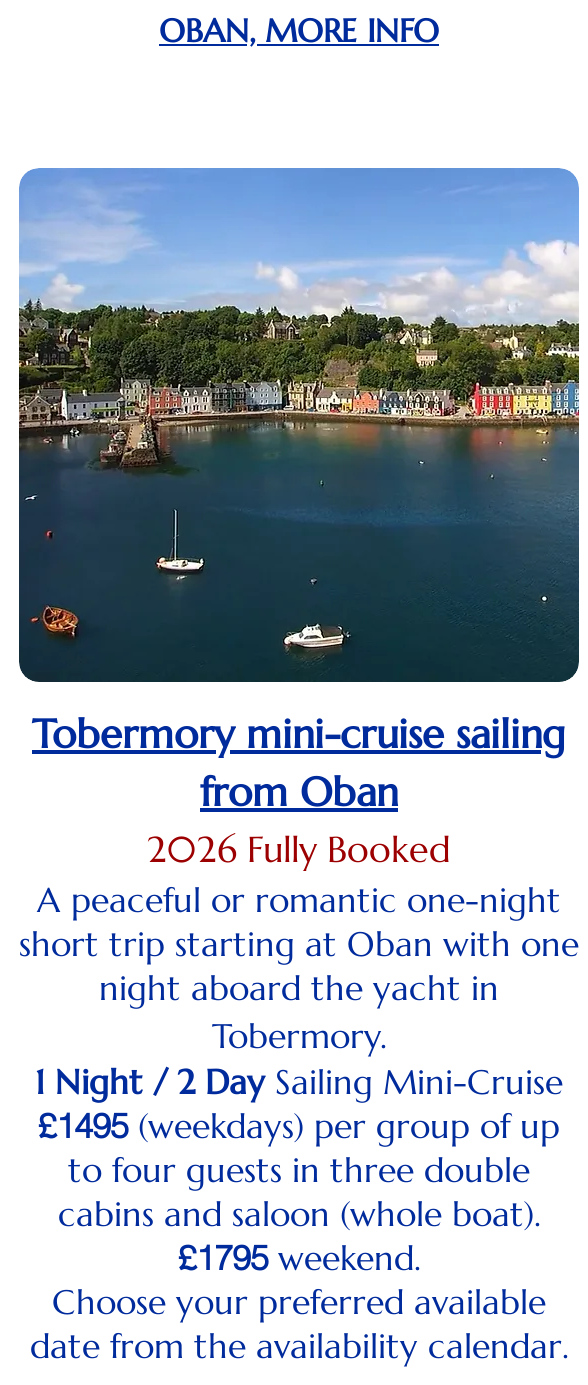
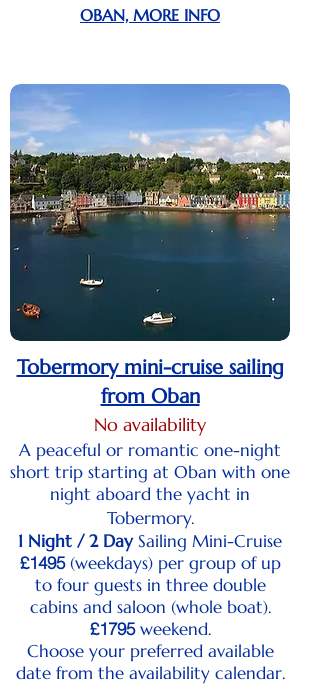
[147,826,451,872] 2026 Fully Booked -> [94,413,206,436] No availability

